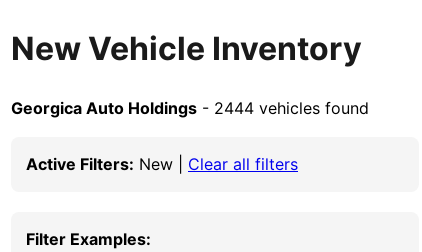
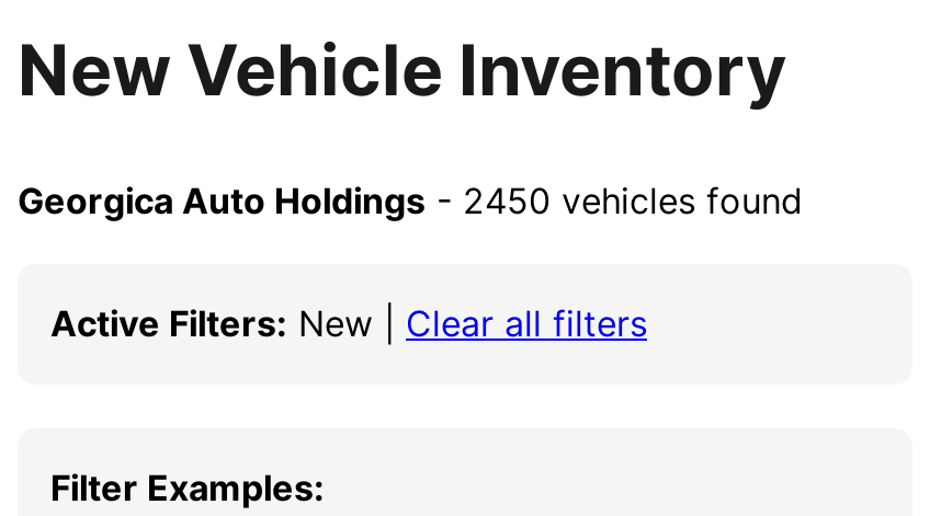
[11,98,369,118] Georgica Auto Holdings - 2444 vehicles found -> [18,178,803,222] Georgica Auto Holdings - 2450 vehicles found

